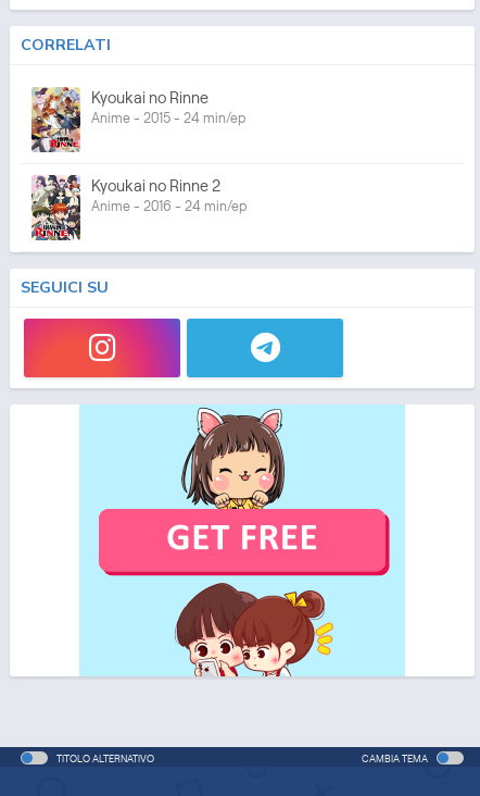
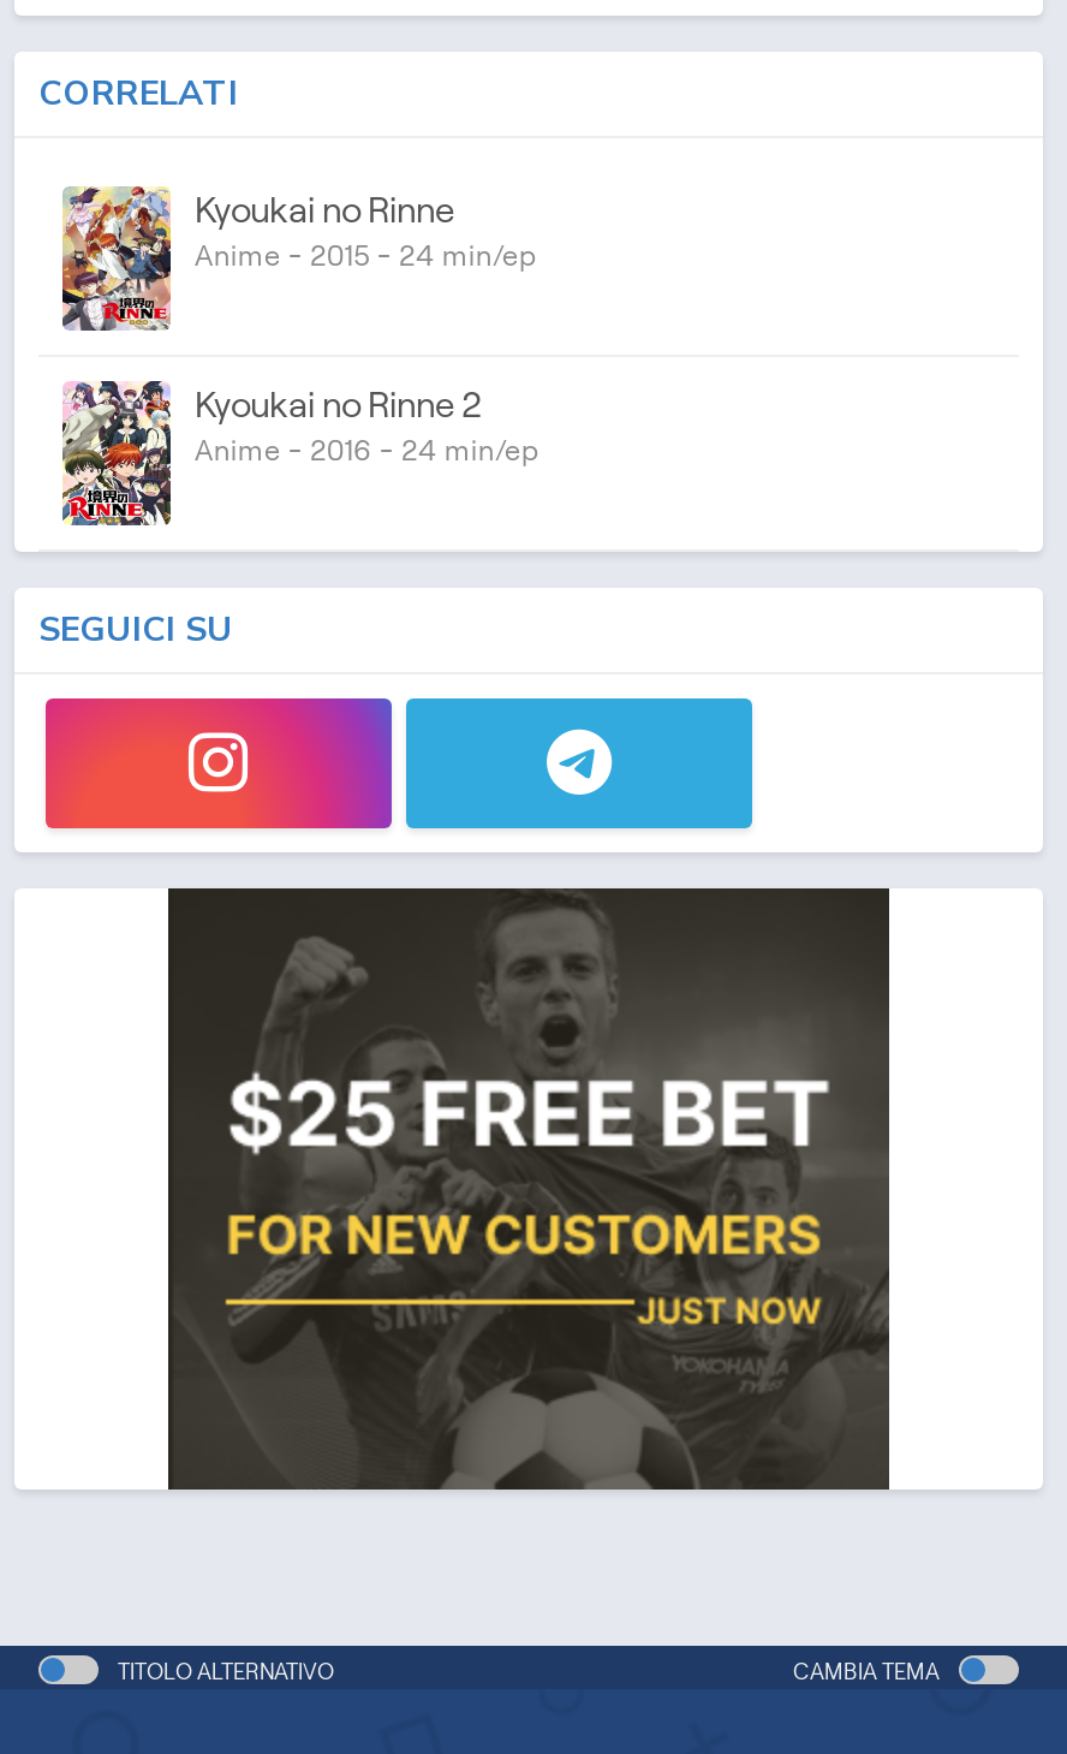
[79,405,405,677] [image] -> [166,886,892,1492] [image]

